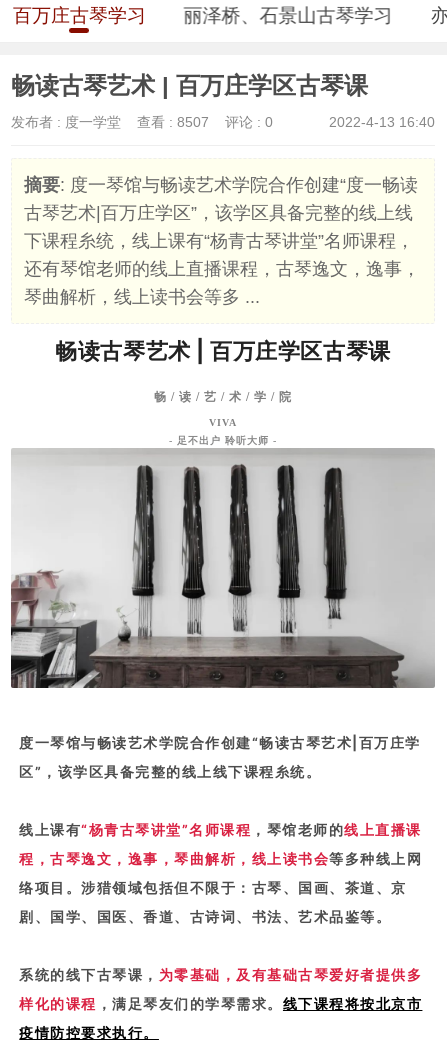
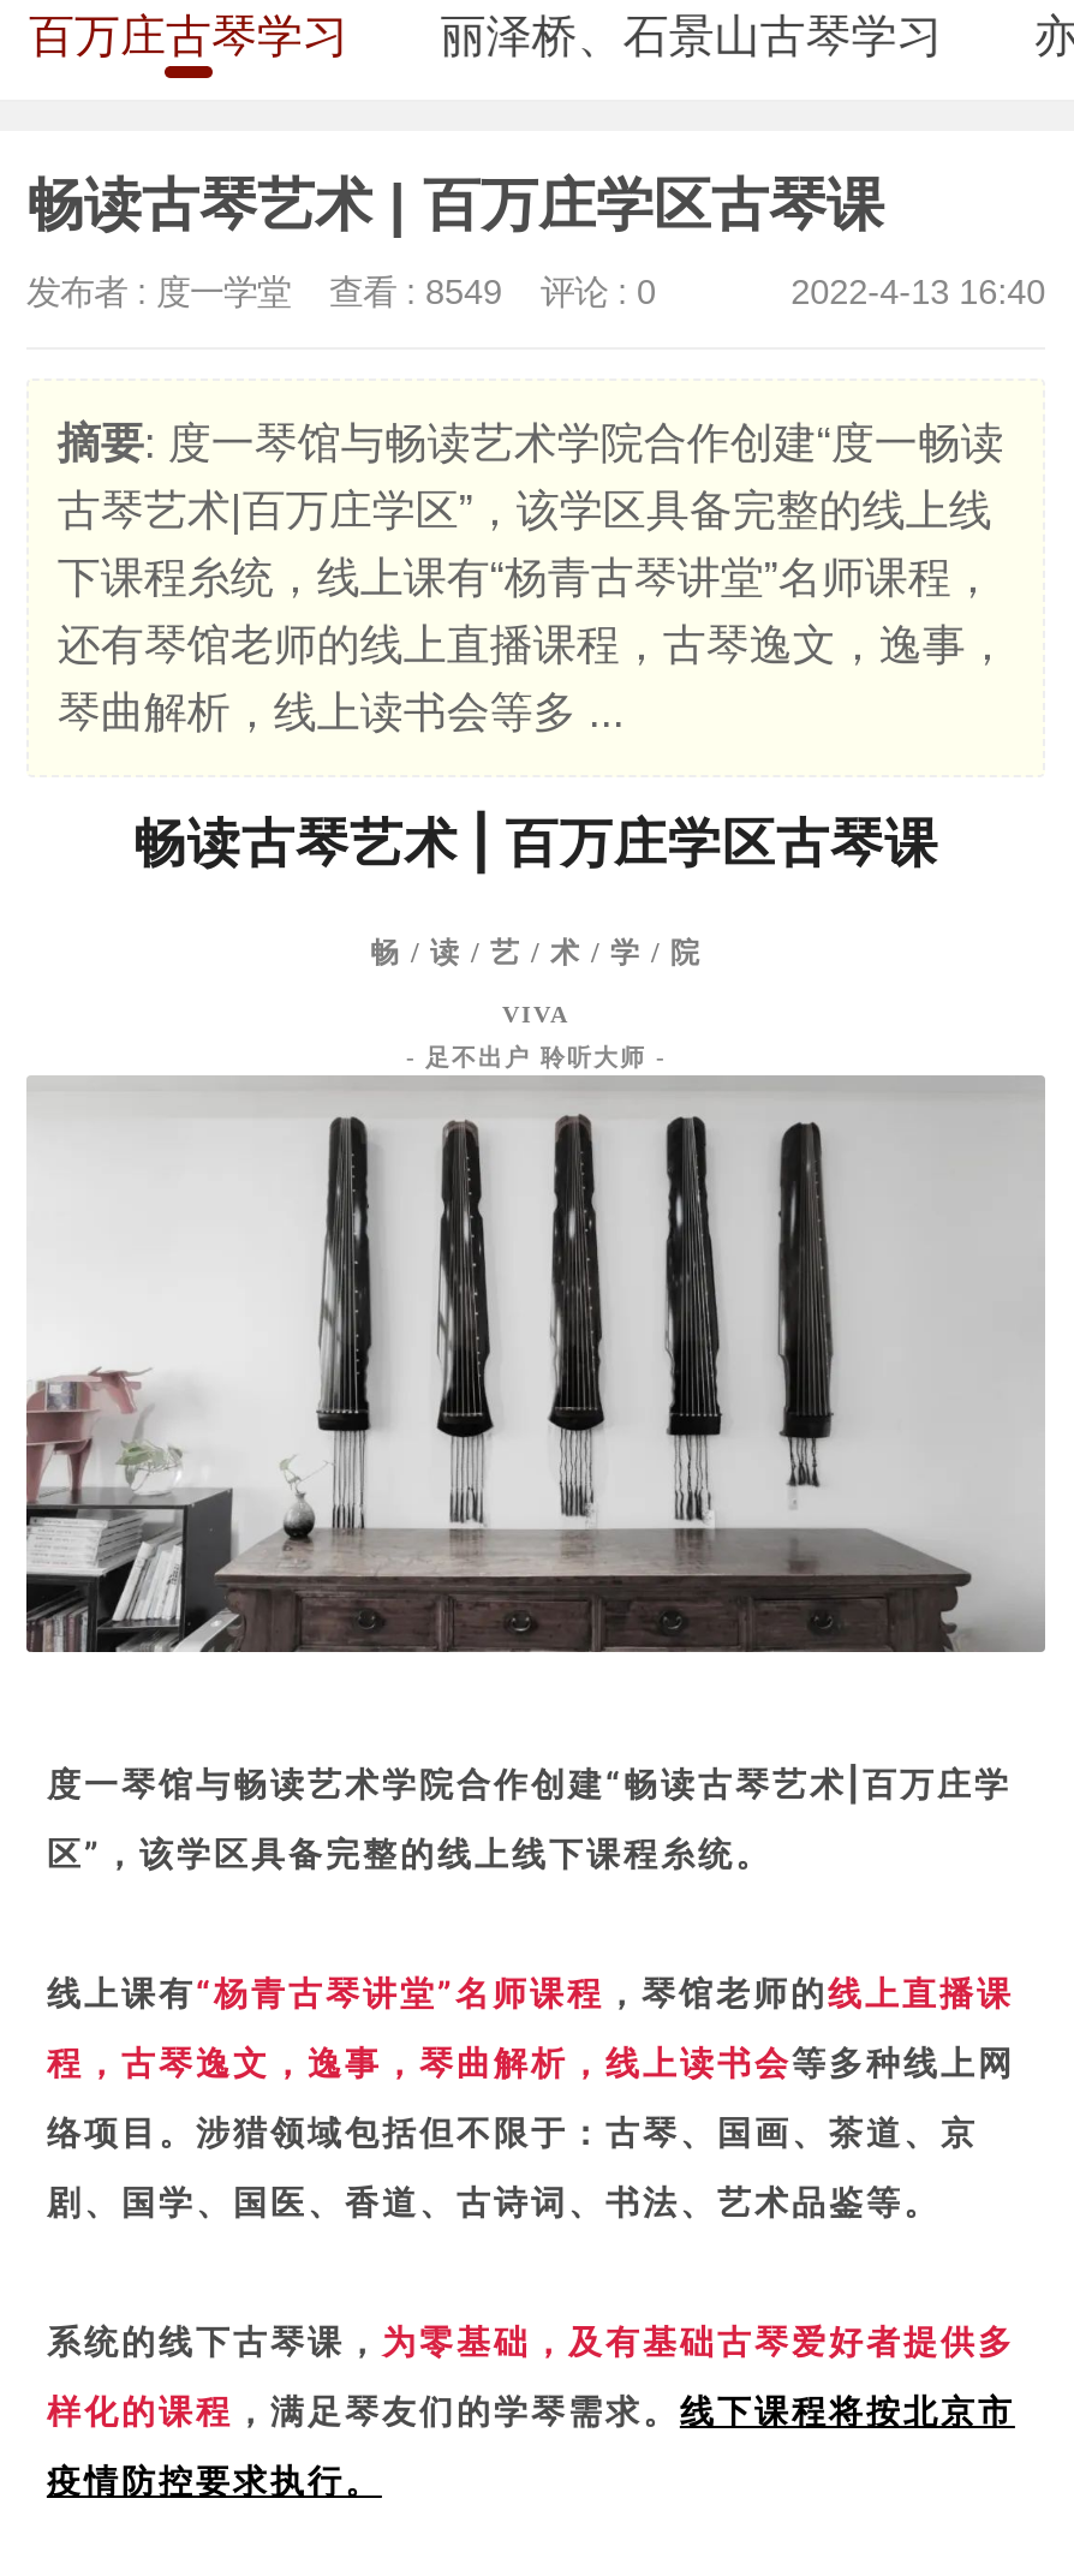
[11,114,273,130] 发布者 :度一学堂 查看 : 8507 评论 : 0 -> [26,273,656,312] 发布者 :度一学堂 查看 : 8549 评论 : 0

